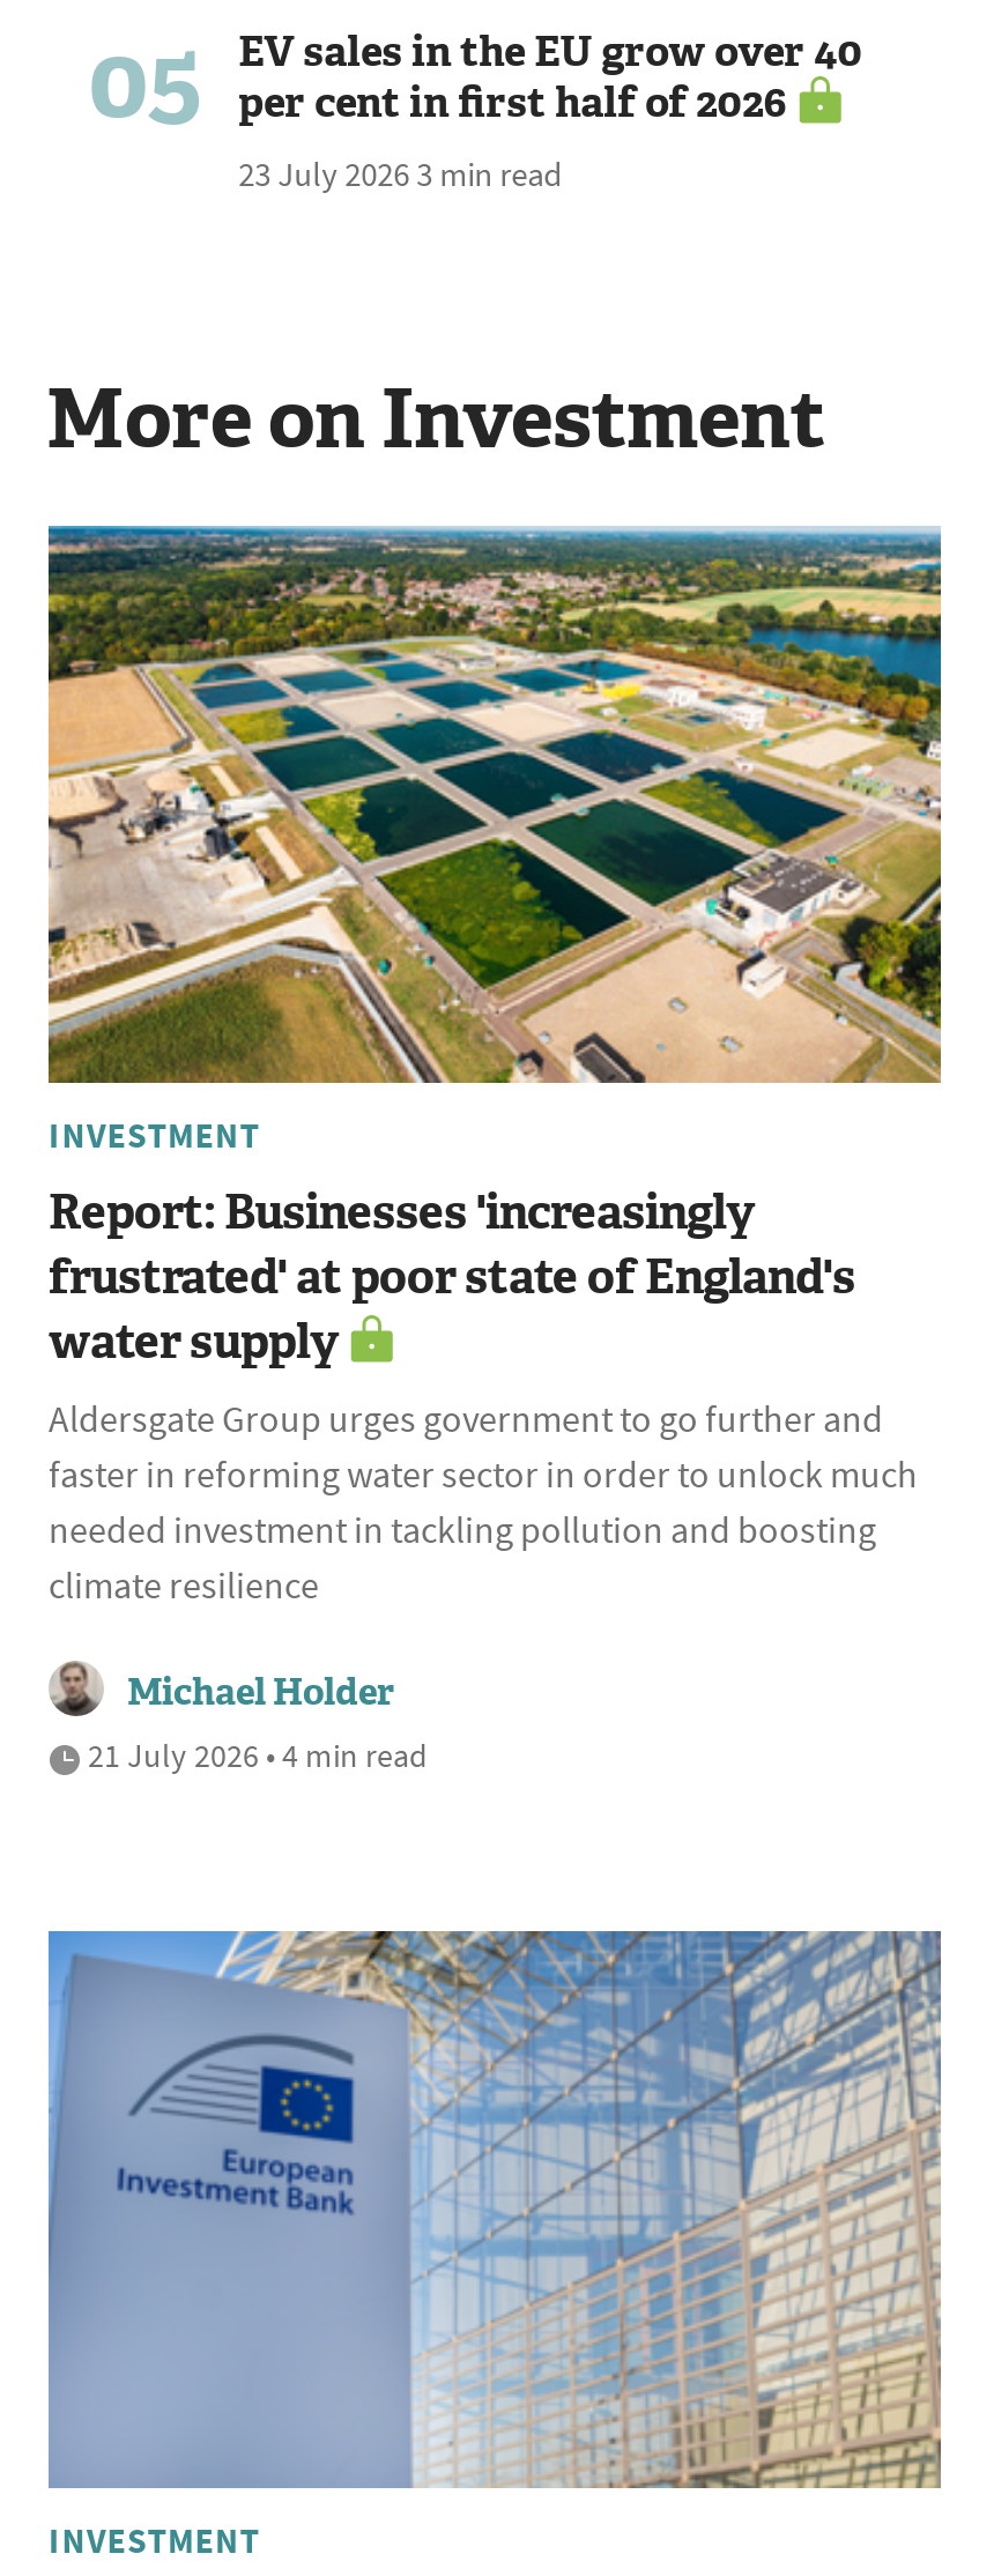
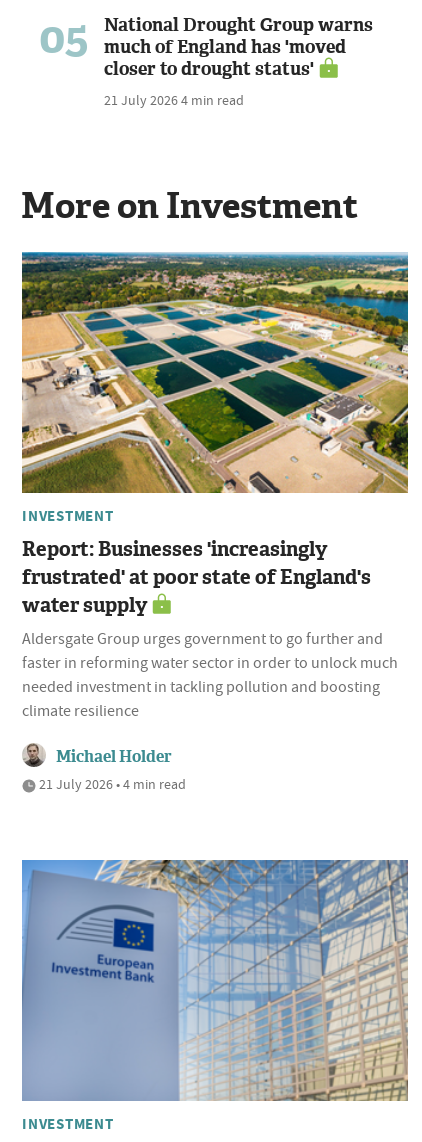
[238,23,862,194] EV sales in the EU grow over 40 | per cent in first half of 2026 | 23 July 2026 3 min read -> [104,12,373,108] National Drought Group warns | much of England has 'moved | closer to drought status' | 21 July 2026 4 min read

